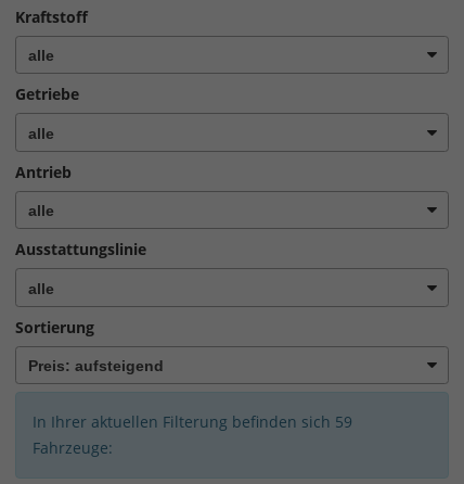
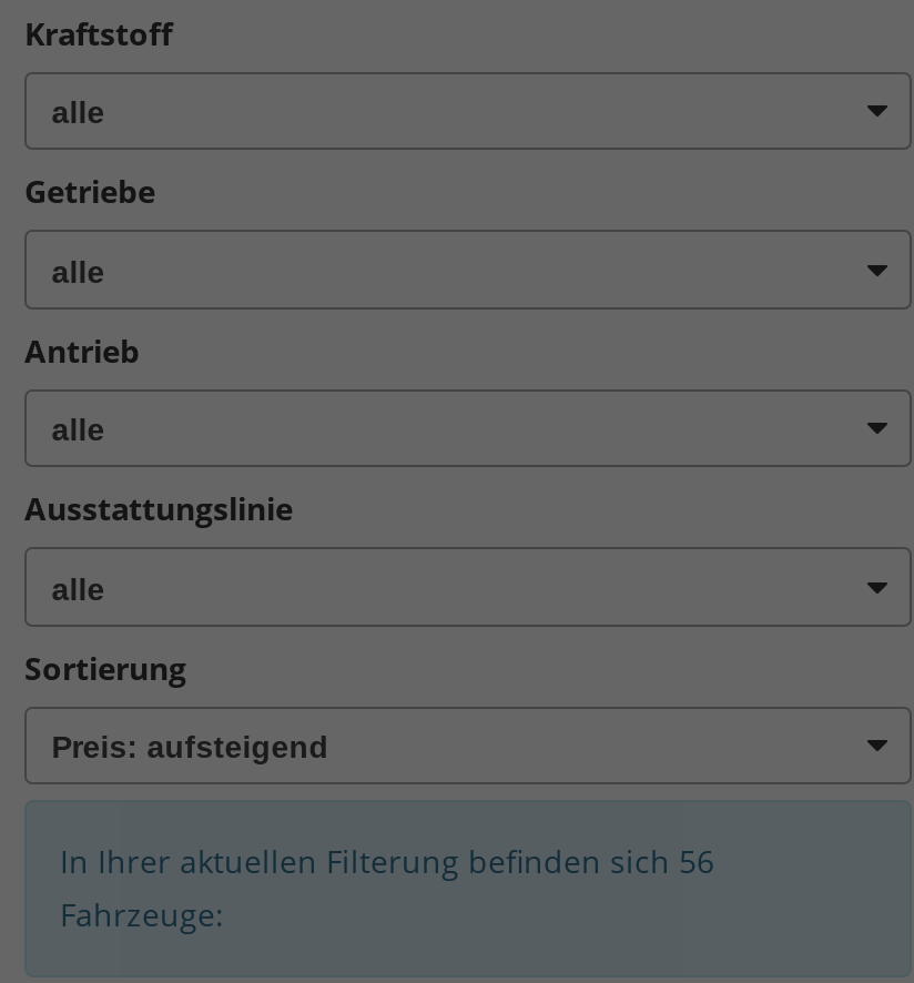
[33,411,352,432] In Ihrer aktuellen Filterung befinden sich 59 -> [60,840,714,882] In Ihrer aktuellen Filterung befinden sich 56

